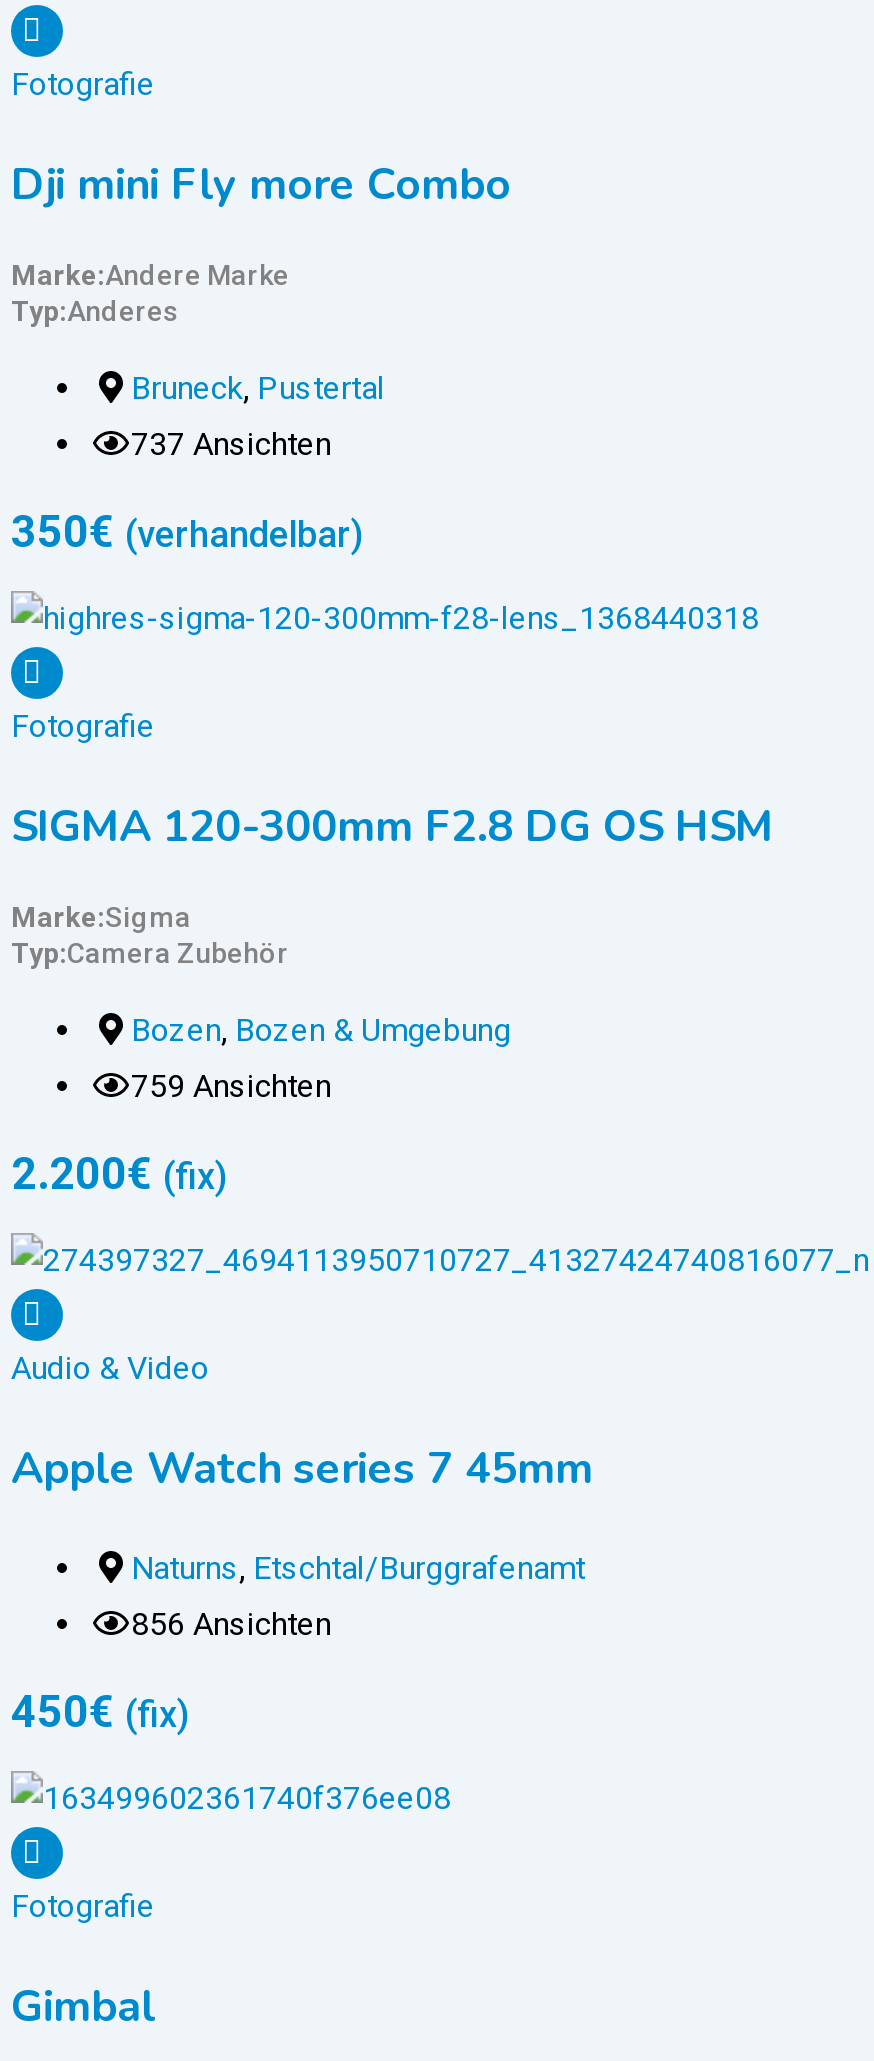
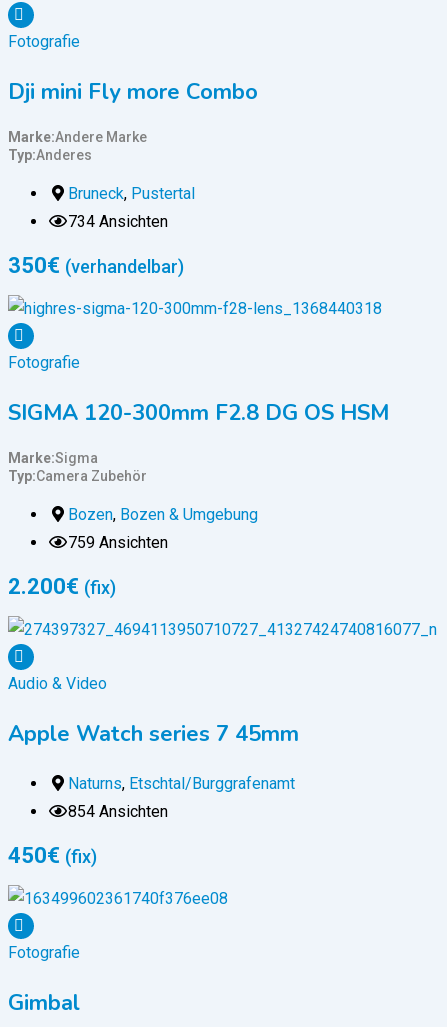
[131,425,331,463] 737 Ansichten -> [68,212,168,231] 734 Ansichten
[131,1605,331,1643] 856 Ansichten -> [68,802,168,821] 854 Ansichten

